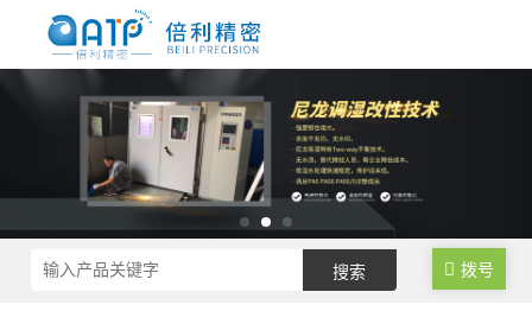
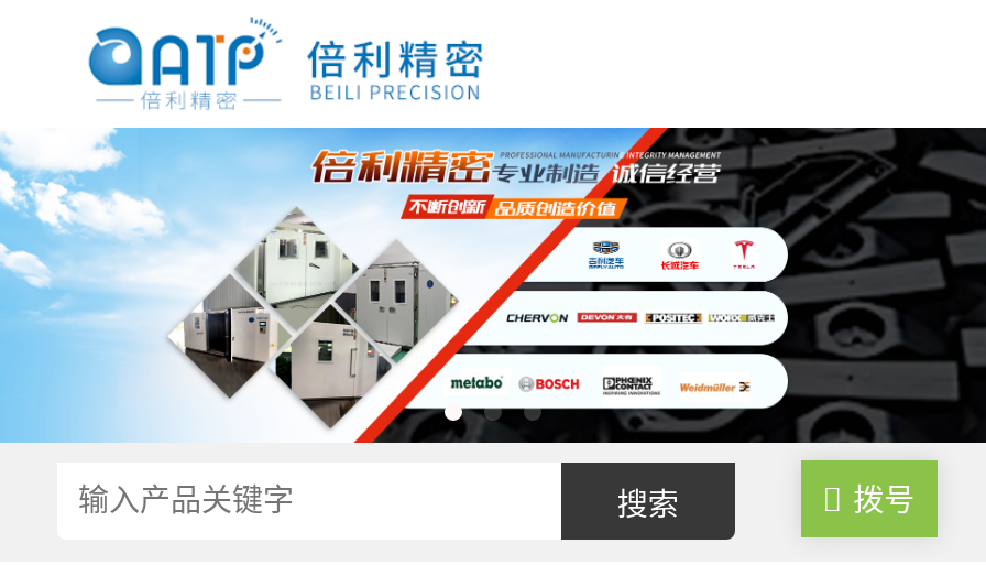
[4,68,528,240] [image] -> [7,126,979,445] [image]

